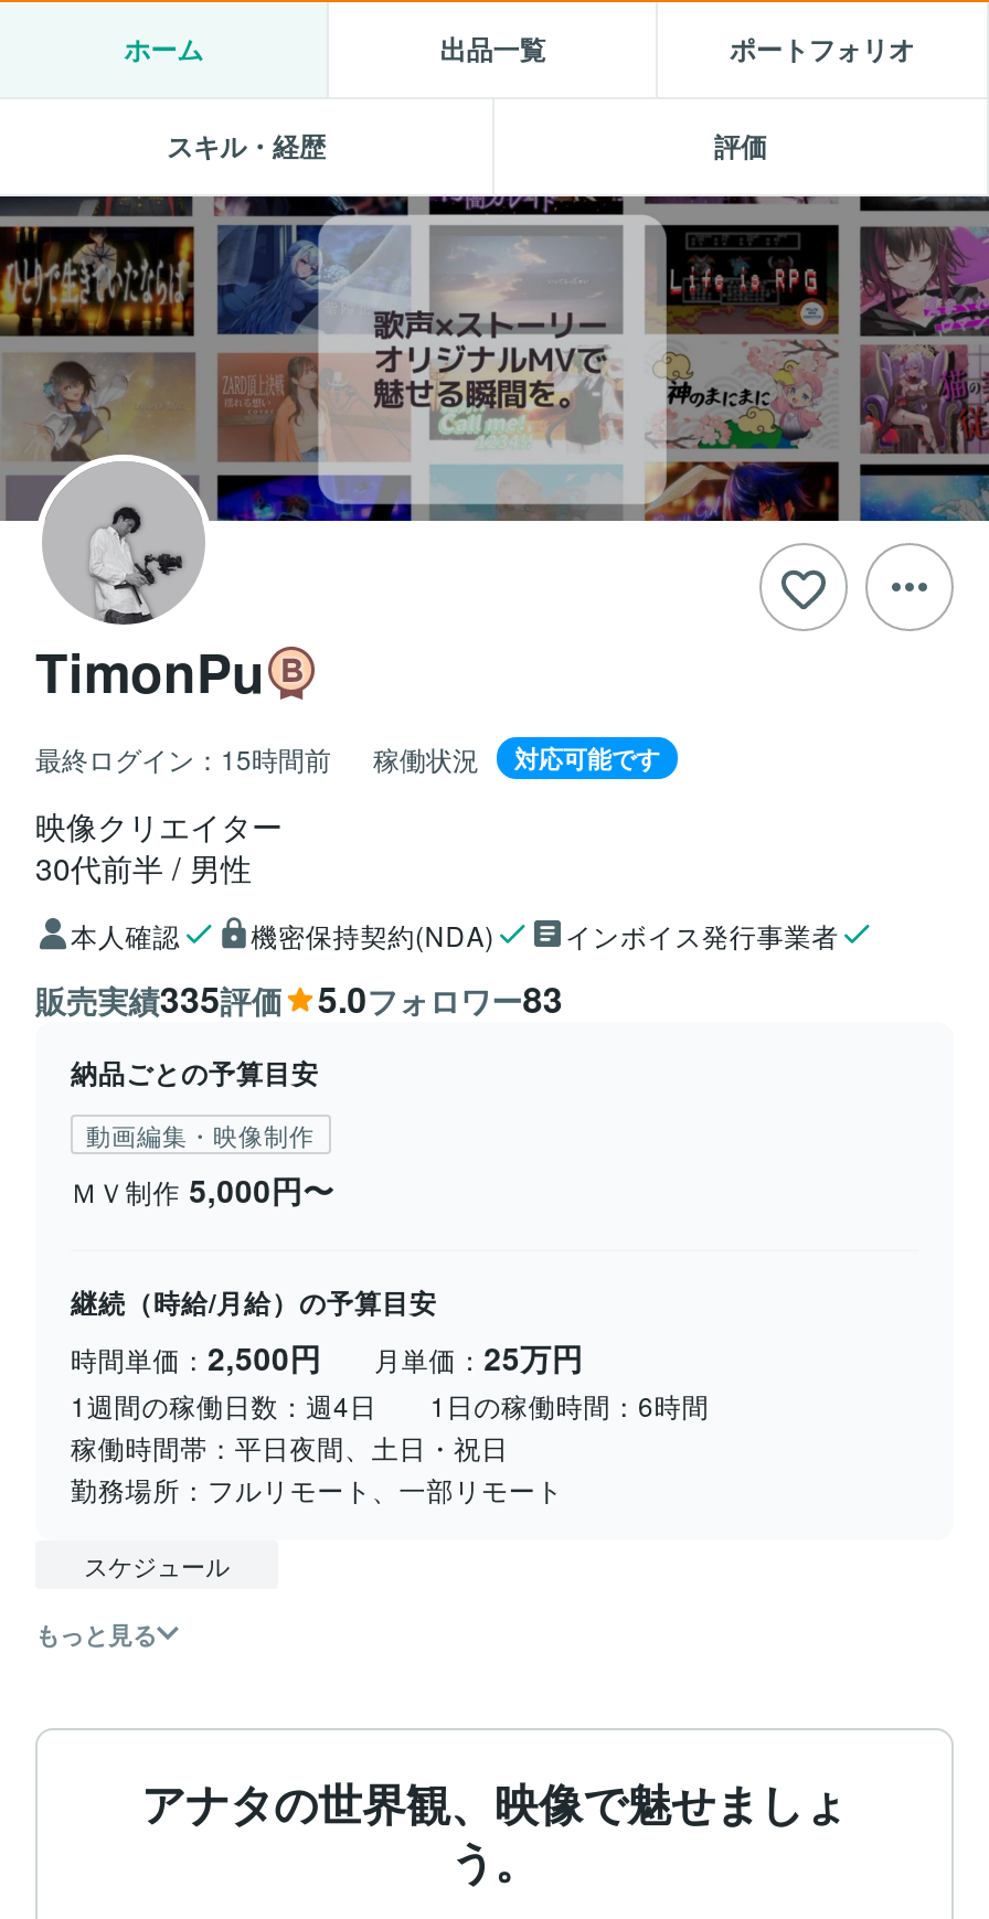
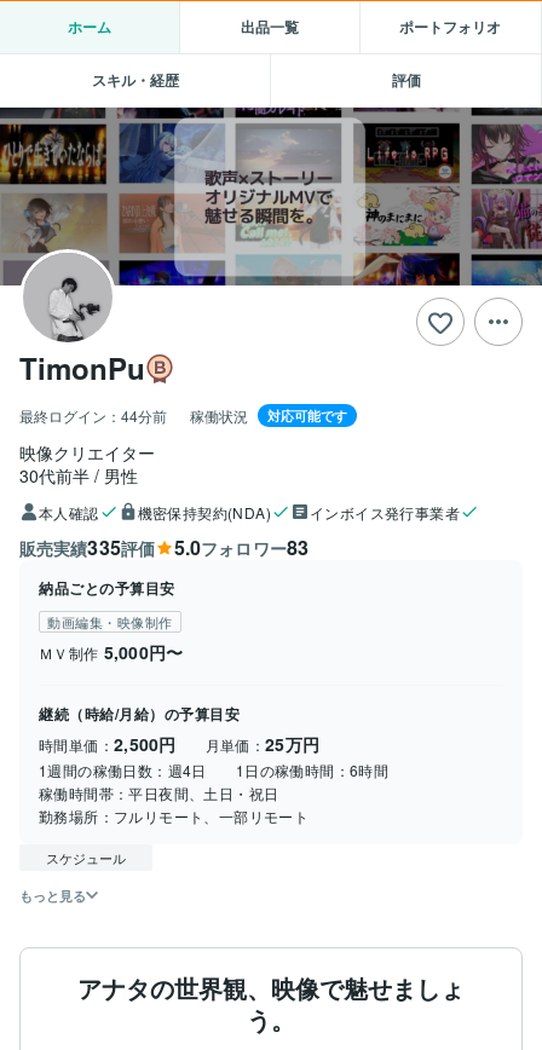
[35,738,331,776] 最終ログイン：15時間前 -> [19,405,167,425] 最終ログイン：44分前

